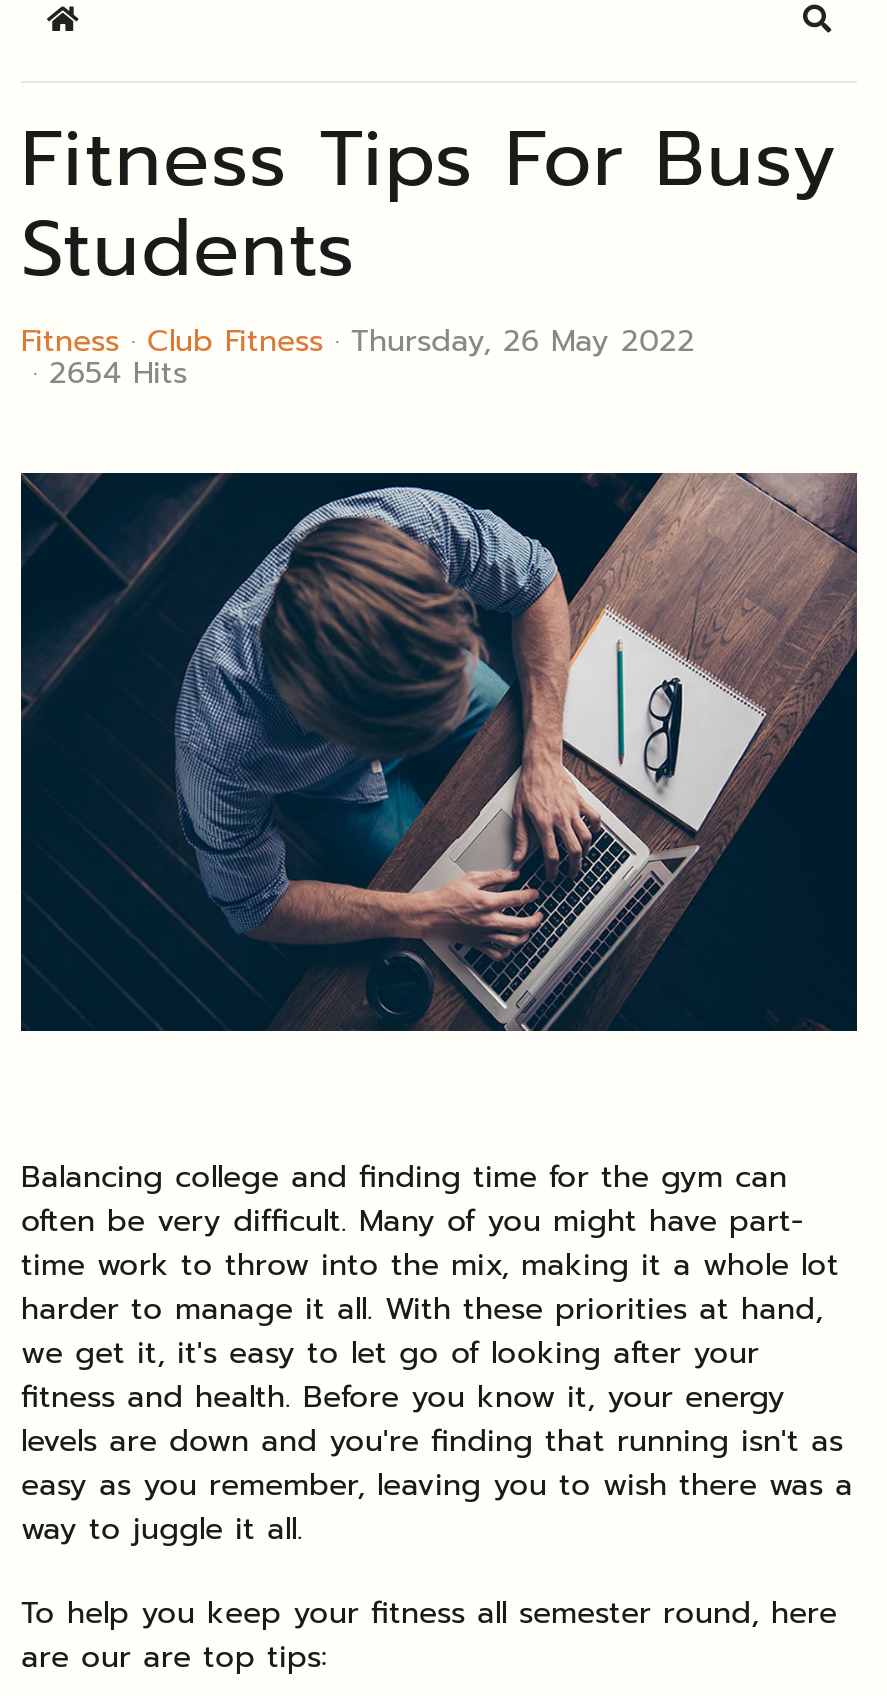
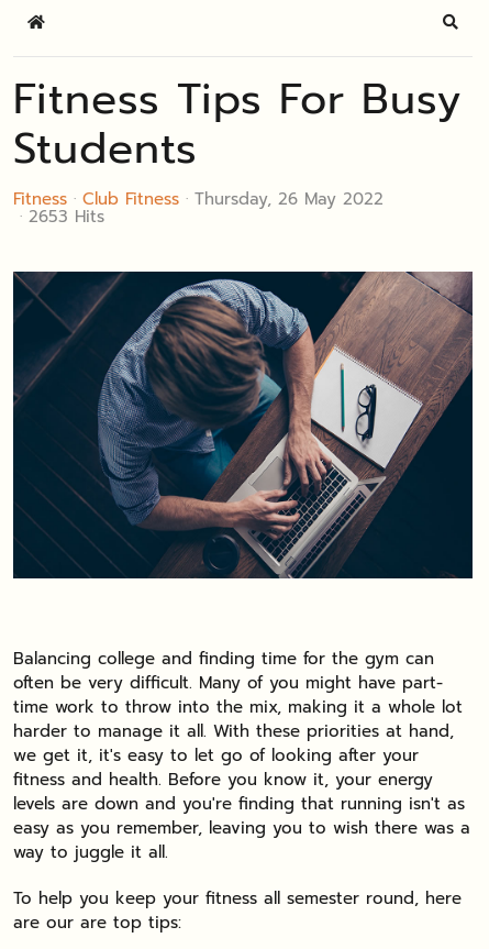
[49,351,187,395] 2654 Hits -> [29,205,104,229] 2653 Hits

